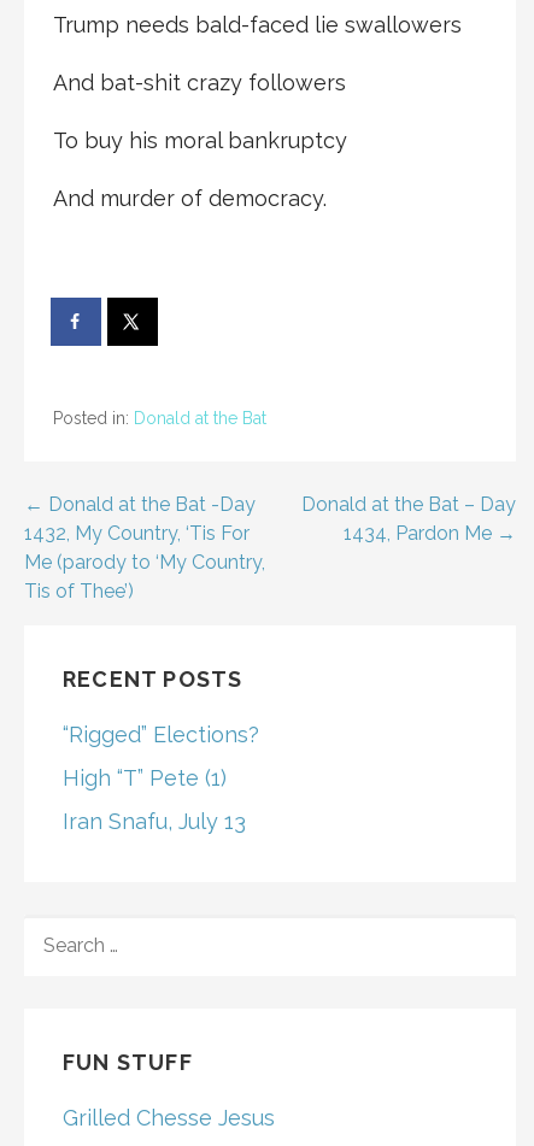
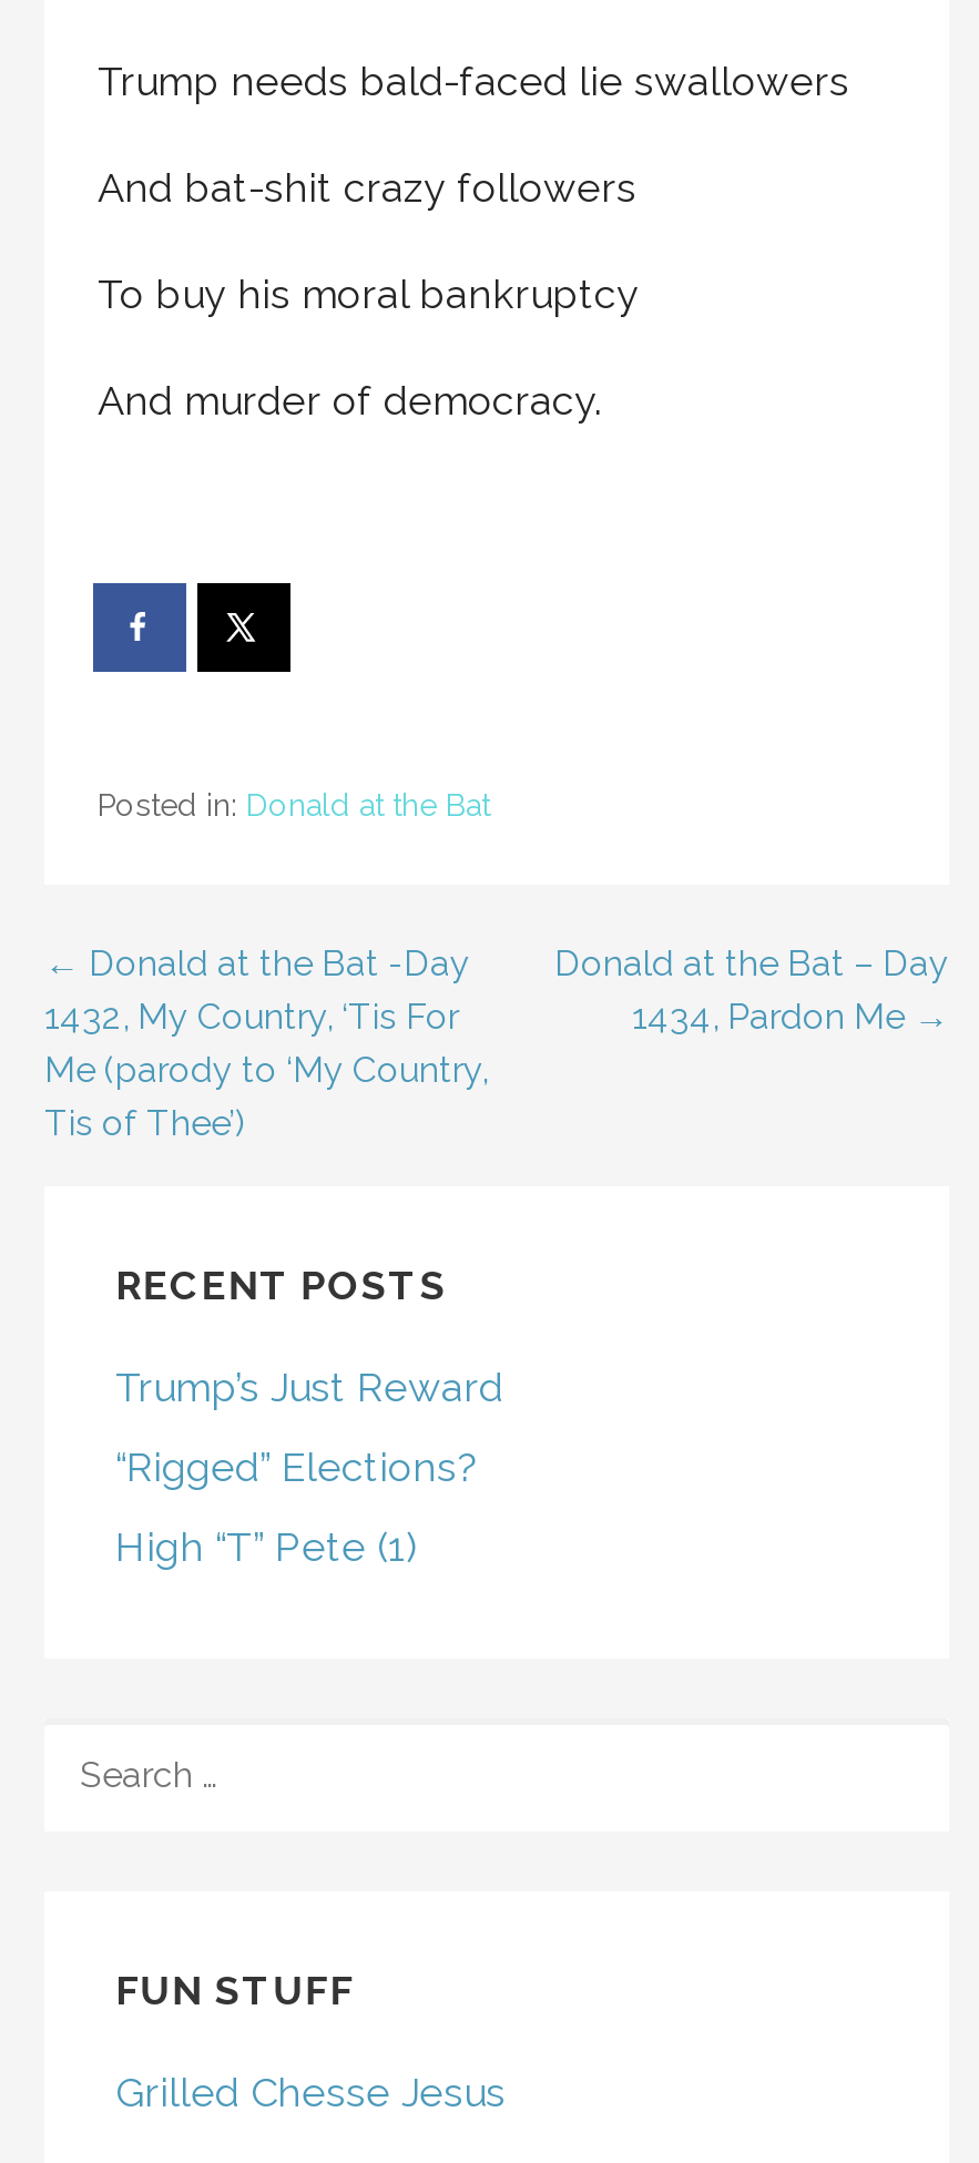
none -> [115,1363,503,1410] Trump’s Just Reward
moved [63,722,259,790] -> [115,1443,477,1569]: “Rigged” Elections? | High “T” Pete (1)
[63,808,246,834] Iran Snafu, July 13 -> none

